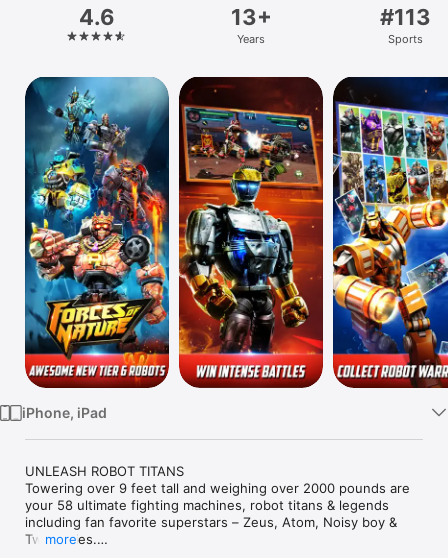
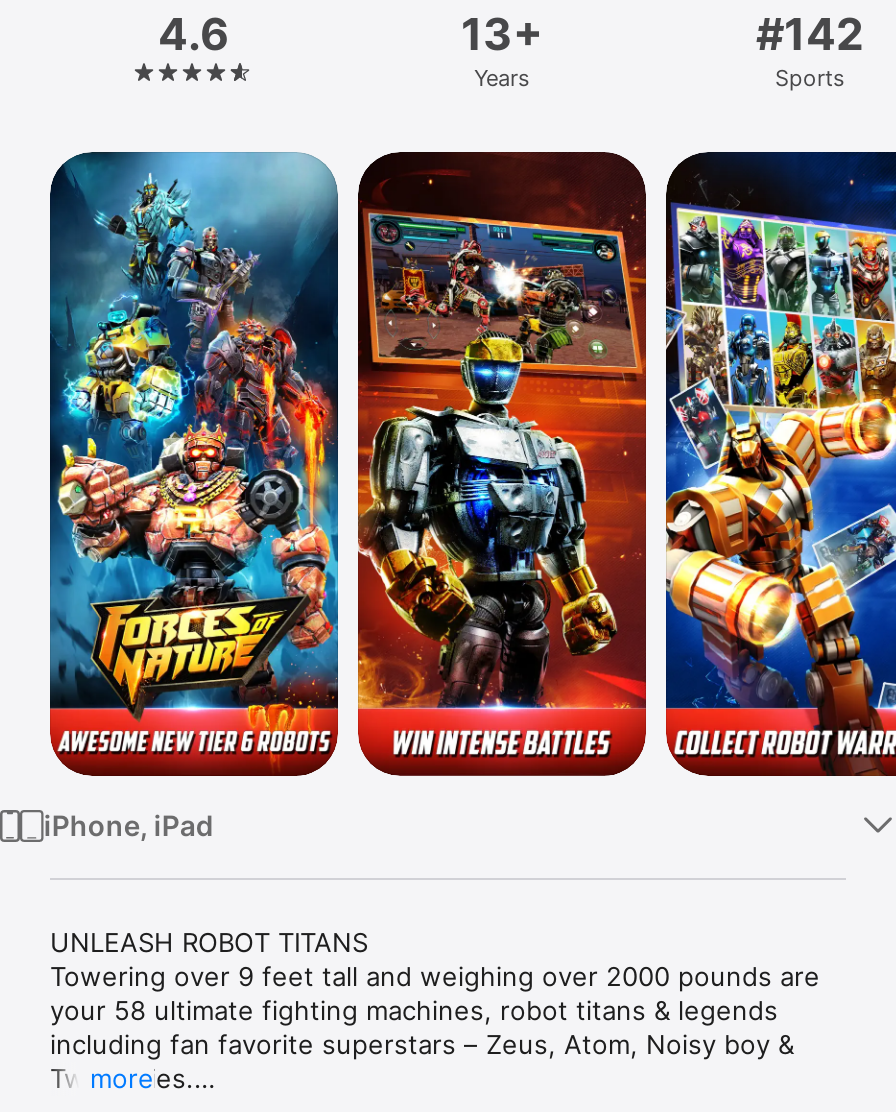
[379,4,430,30] #113 -> [756,8,864,60] #142

